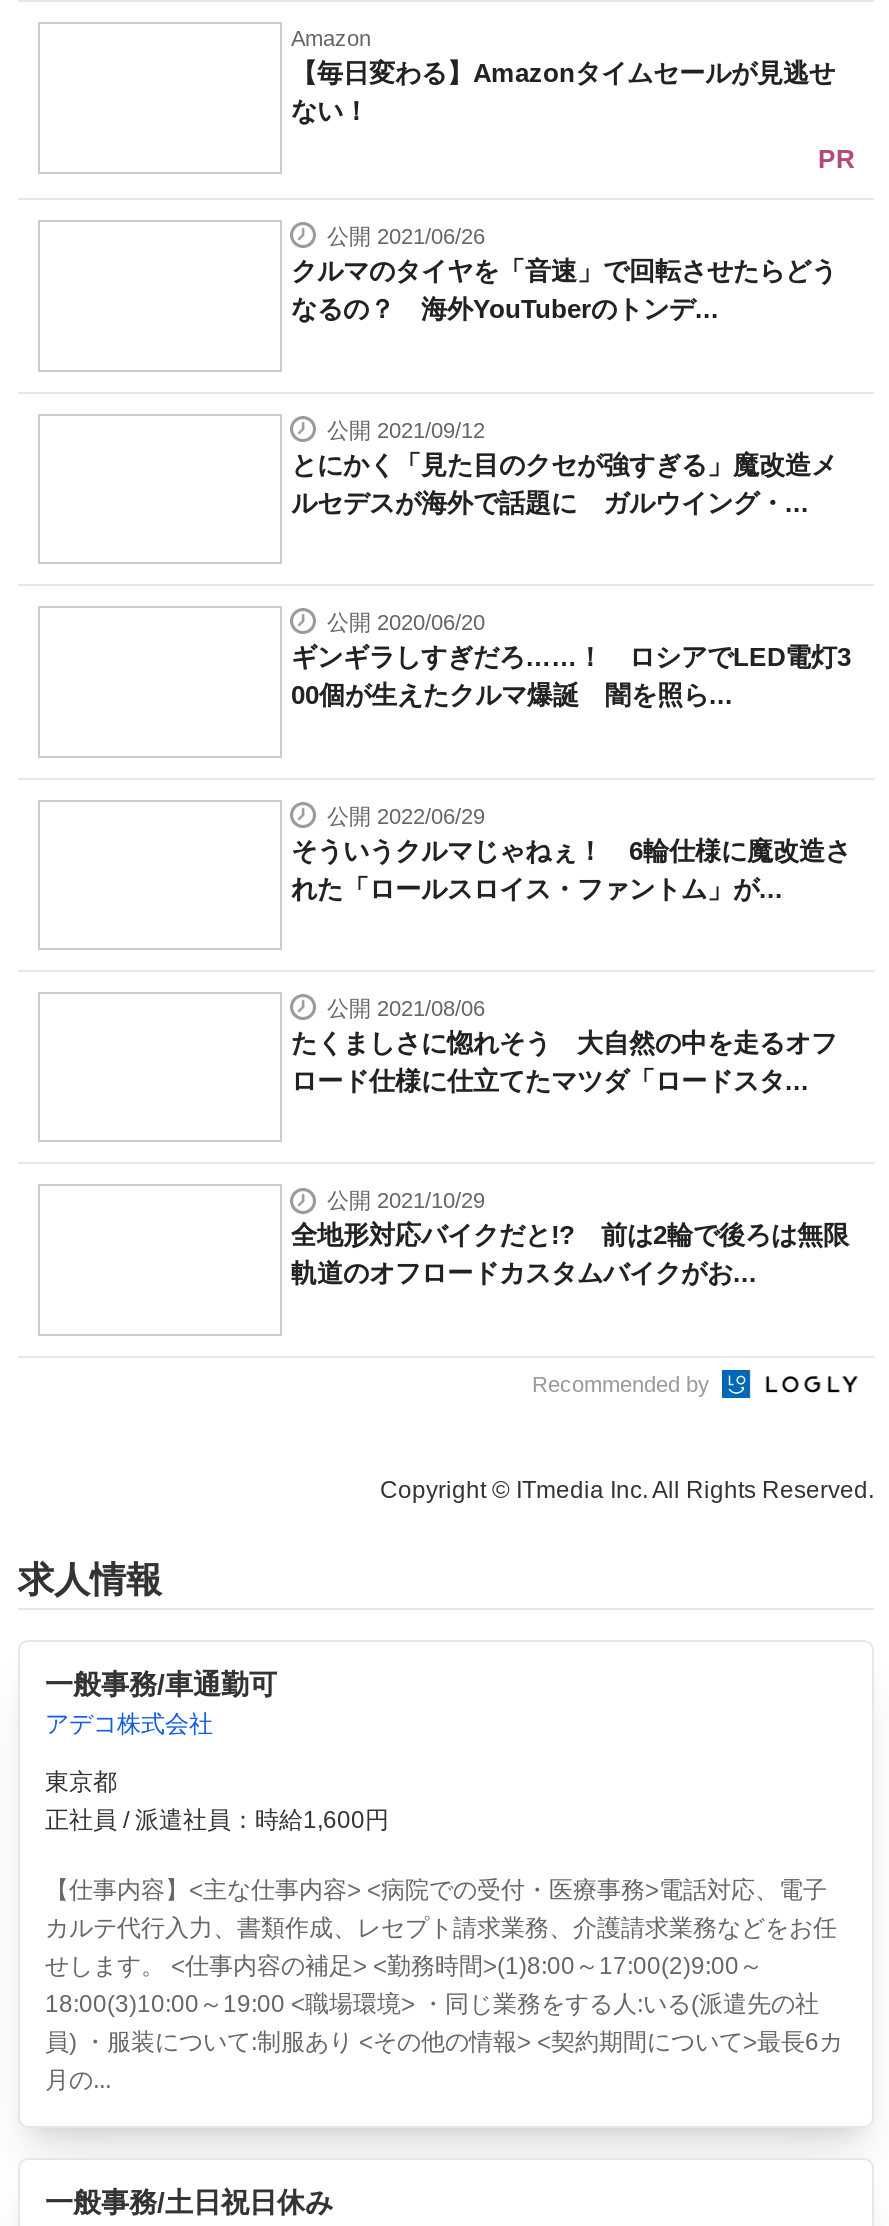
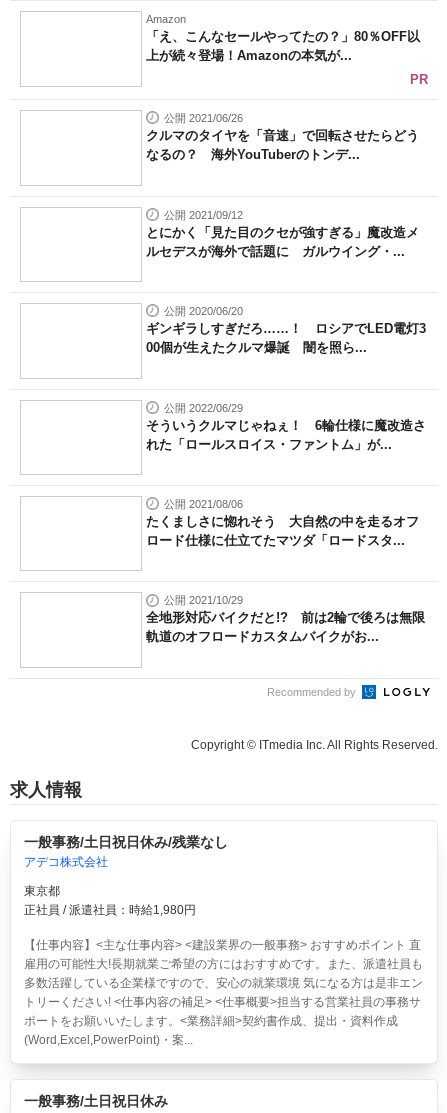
[291,59,835,127] 【毎日変わる】Amazonタイムセールが見逃せ | ない！ -> [146,29,420,63] 「え、こんなセールやってたの？」80％OFF以 | 上が続々登場！Amazonの本気が...
[45,1669,277,1701] 一般事務/車通勤可 -> [23,834,227,850] 一般事務/土日祝日休み/残業なし
[45,1807,389,1835] 正社員 / 派遣社員：時給1,600円 -> [23,903,195,917] 正社員 / 派遣社員：時給1,980円
[45,1877,843,2095] 【仕事内容】<主な仕事内容> <病院での受付・医療事務>電話対応、電子 | カルテ代行入力、書類作成、レセプト請求業務、介護請求業務などをお任 | せします。 <仕事内容の補足> <勤務時間>(1)8:00～17:00(2)9:00～ | 18:00(3)10:00～19:00 <職場環境> ・同じ業務をする人:いる(派遣先の社 | 員) ・服装について:制服あり <その他の情報> <契約期間について>最長6カ | 月の... -> [23,938,422,1047] 【仕事内容】<主な仕事内容> <建設業界の一般事務> おすすめポイント 直 | 雇用の可能性大!長期就業ご希望の方にはおすすめです。また、派遣社員も | 多数活躍している企業様ですので、安心の就業環境 気になる方は是非エン | トリーください! <仕事内容の補足> <仕事概要>担当する営業社員の事務サ | ポートをお願いいたします。<業務詳細>契約書作成、提出・資料作成 | (Word,Excel,PowerPoint)・案...

